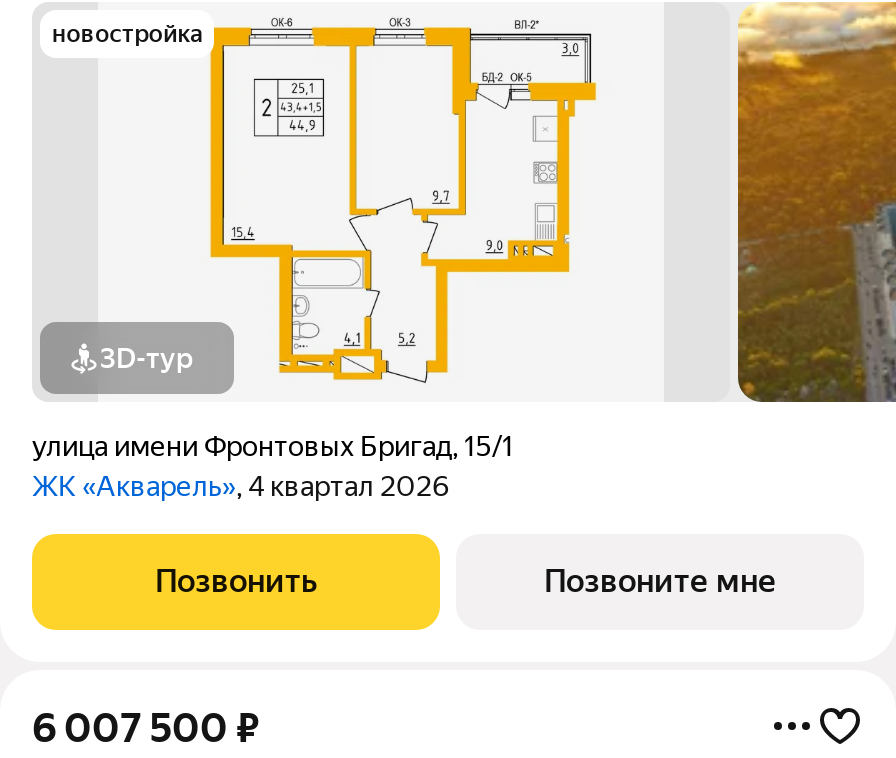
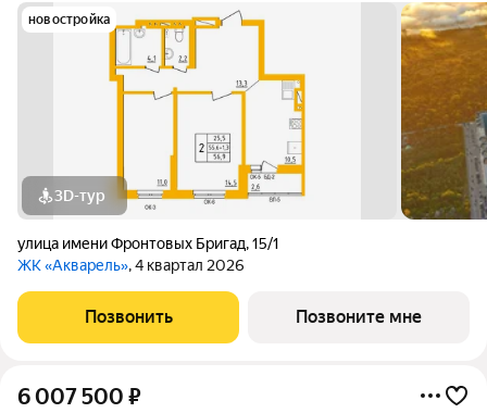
[200,18,598,384] [image] -> [108,10,324,210] [image]

